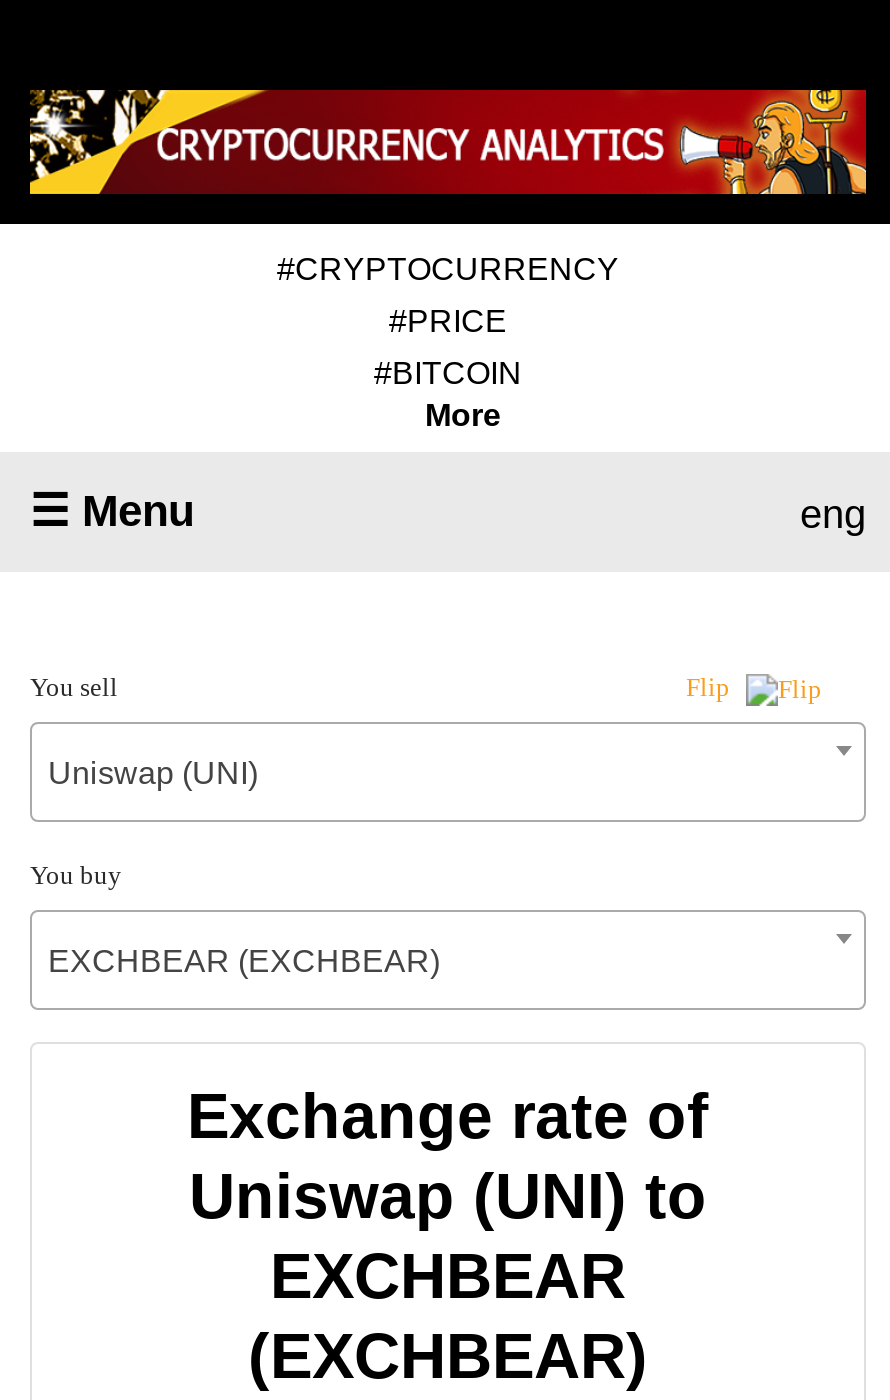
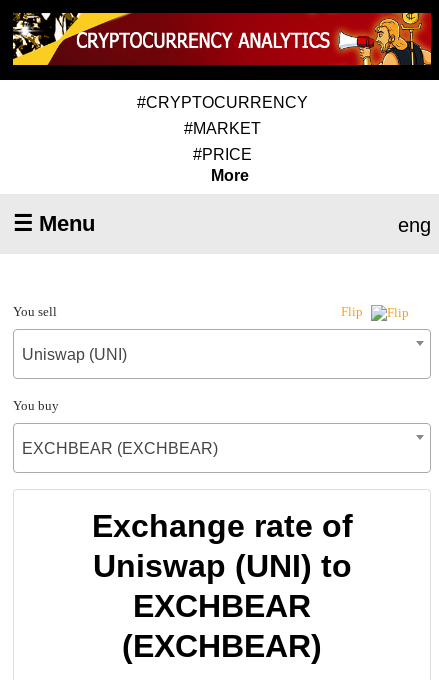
none -> [183,120,260,137] #MARKET
moved [389,303,507,337] -> [192,146,251,163]: #PRICE
[374,355,522,389] #BITCOIN -> none

